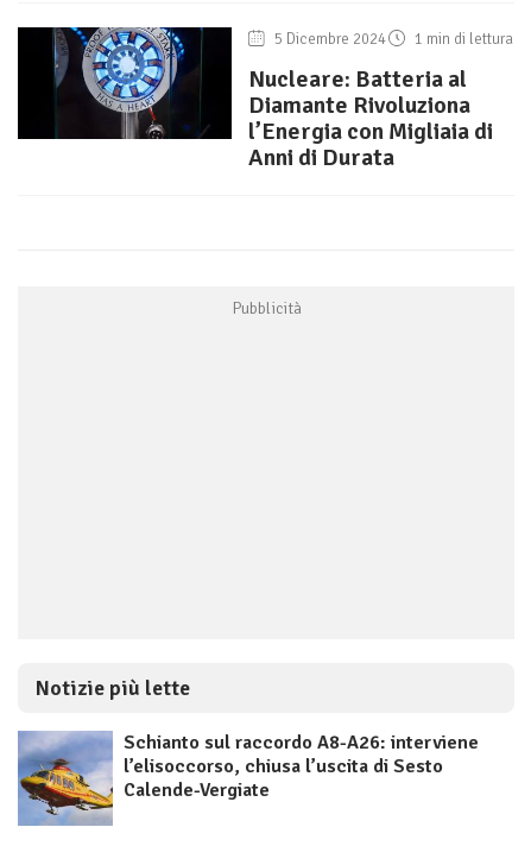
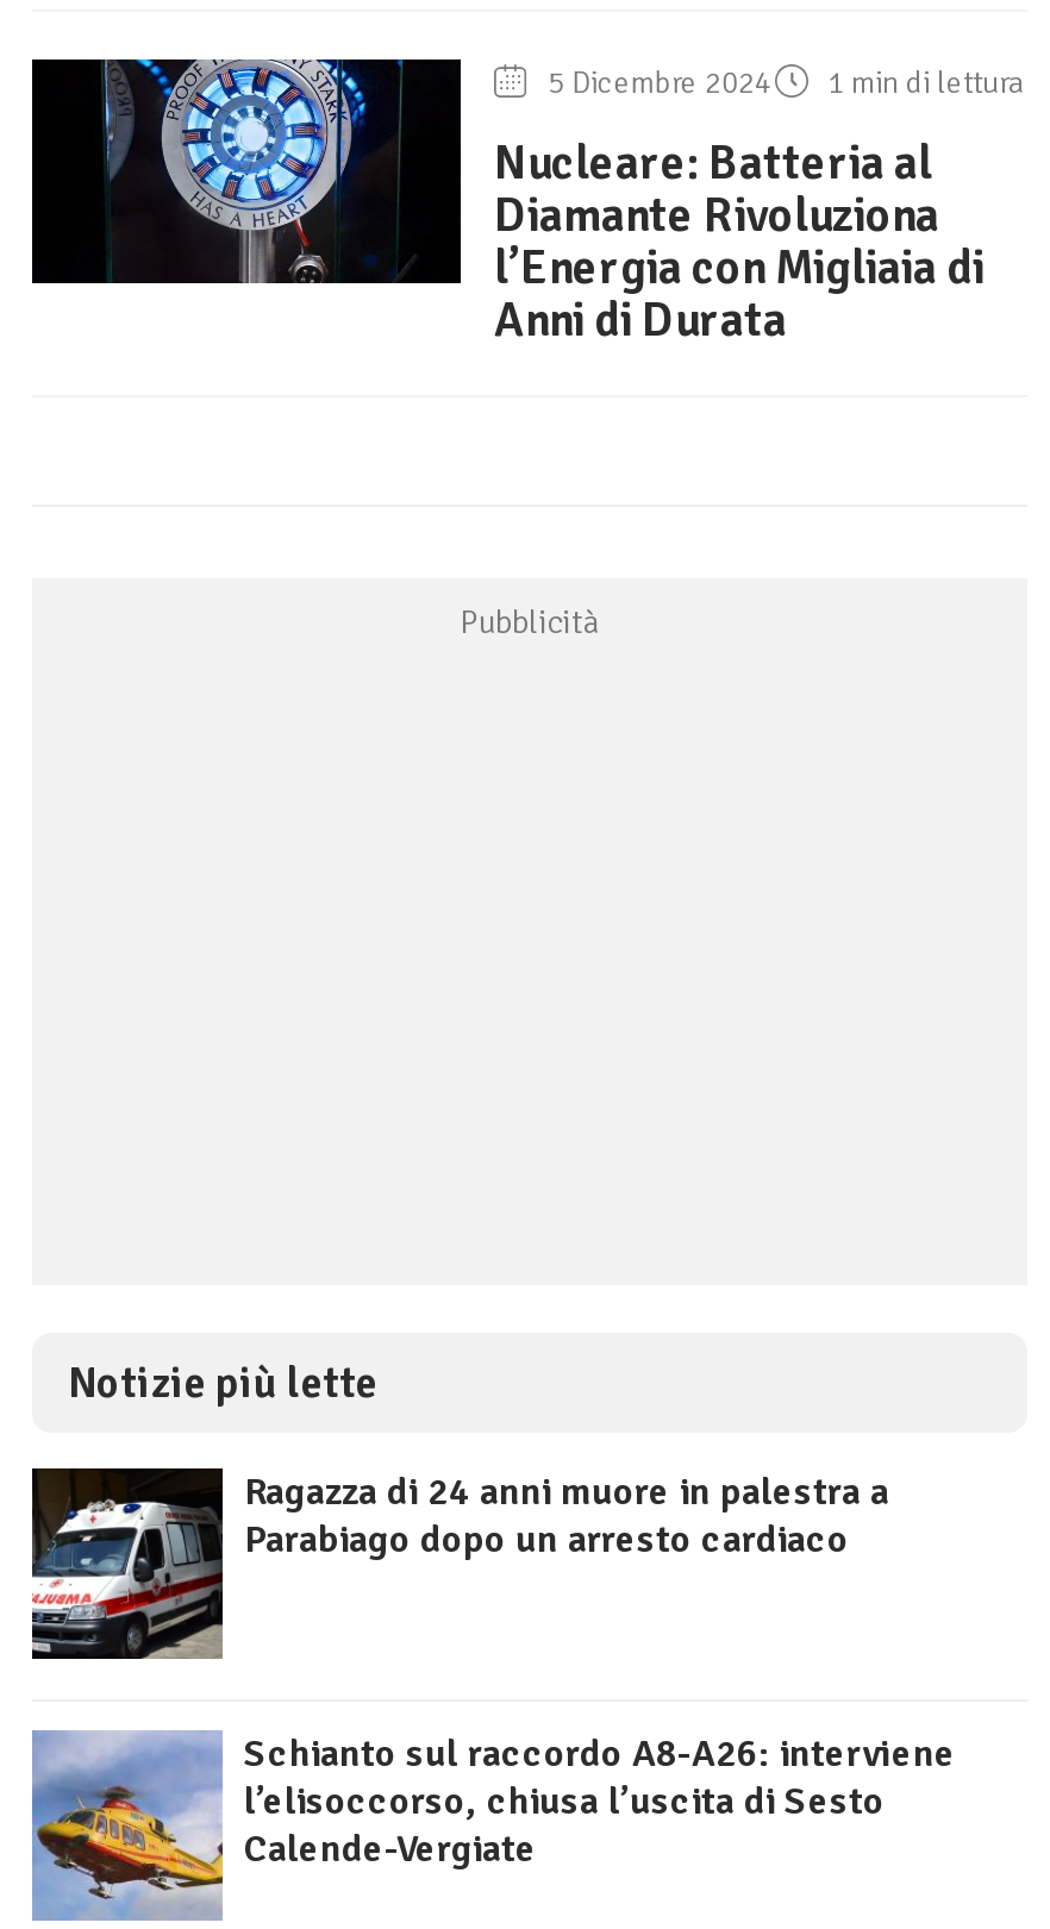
none -> [30,1466,889,1661] [image] | Ragazza di 24 anni muore in palestra a | Parabiago dopo un arresto cardiaco

